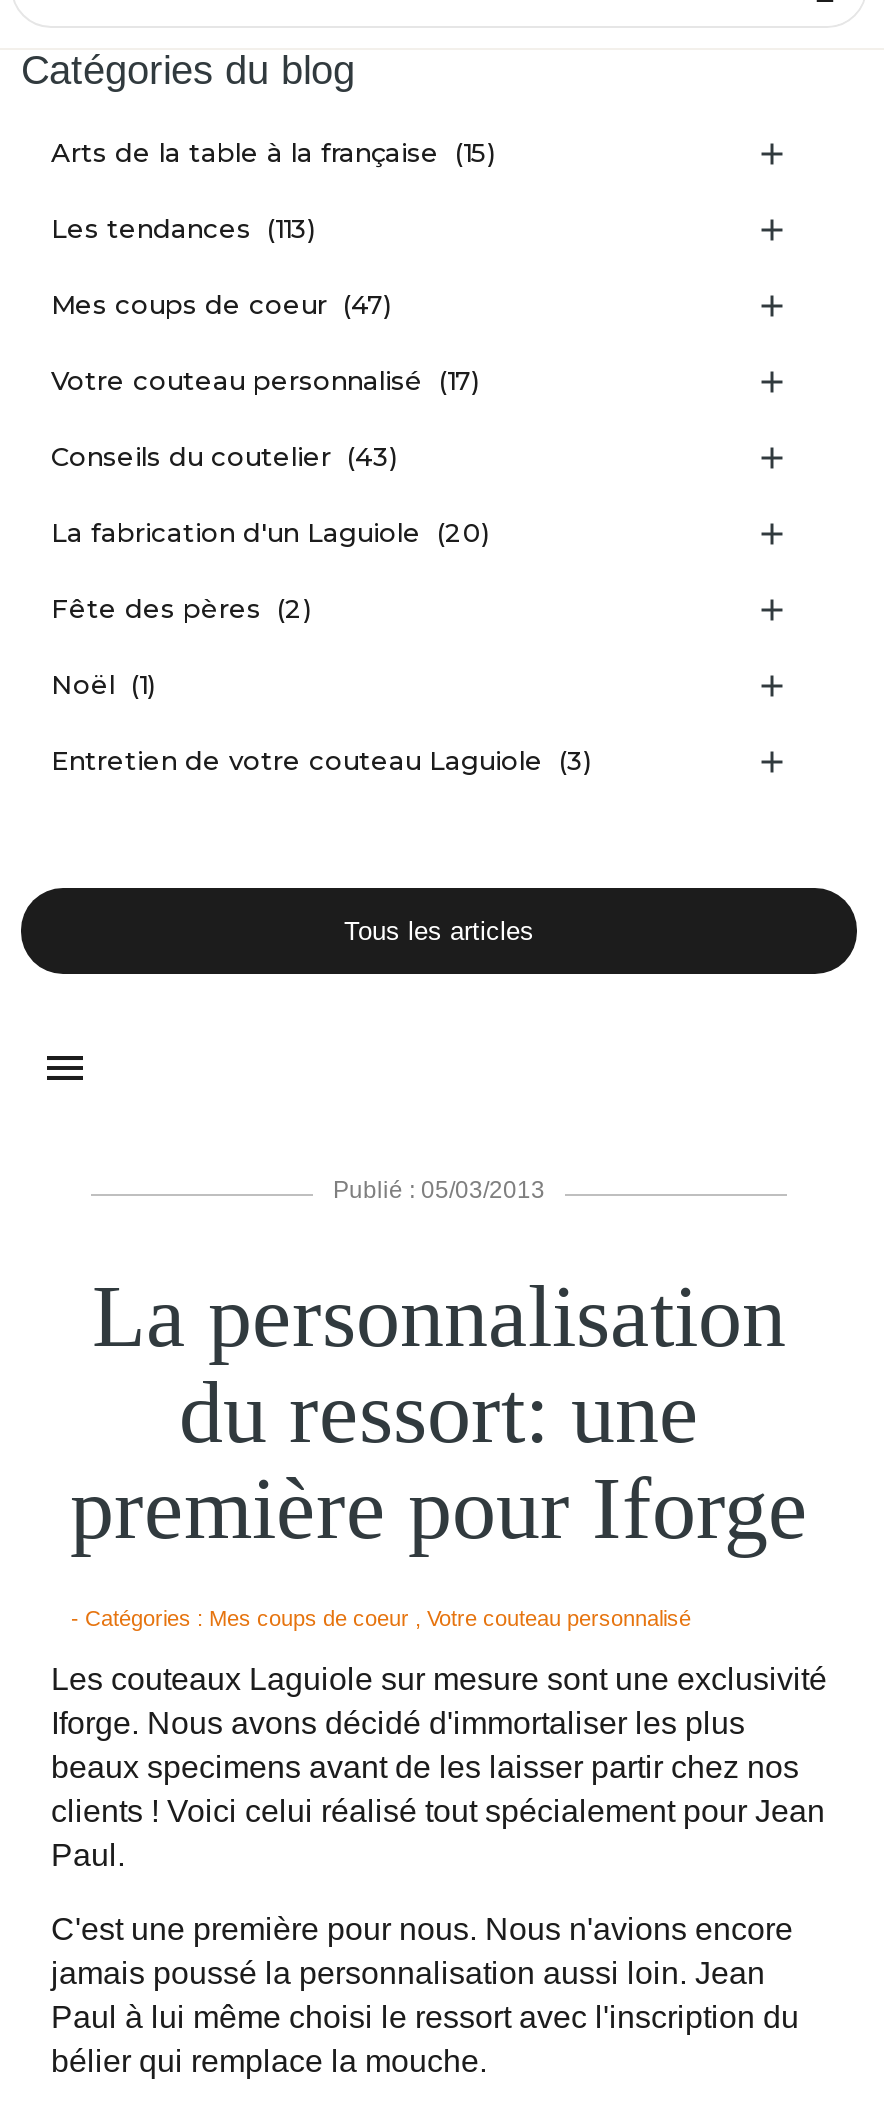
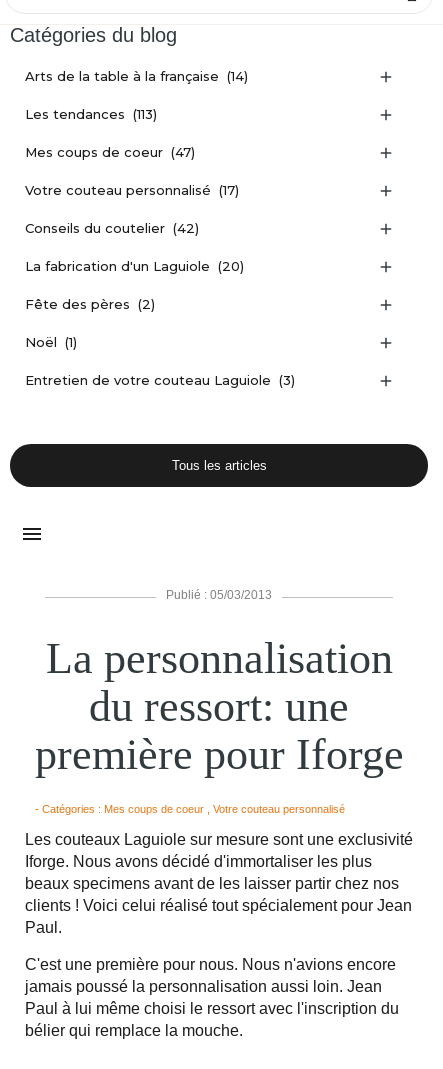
[51,137,495,169] Arts de la table à la française (15) -> [25,68,248,84] Arts de la table à la française (14)
[51,441,397,473] Conseils du coutelier (43) -> [25,220,199,236] Conseils du coutelier (42)

